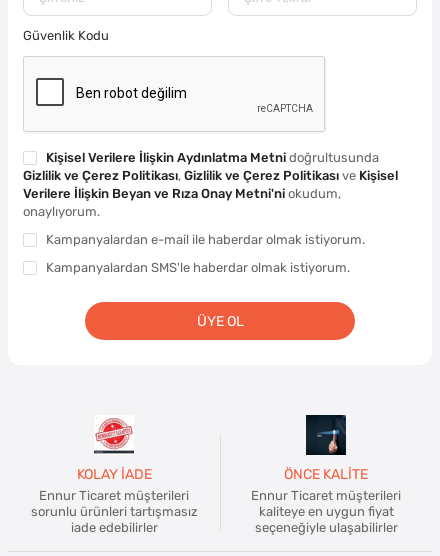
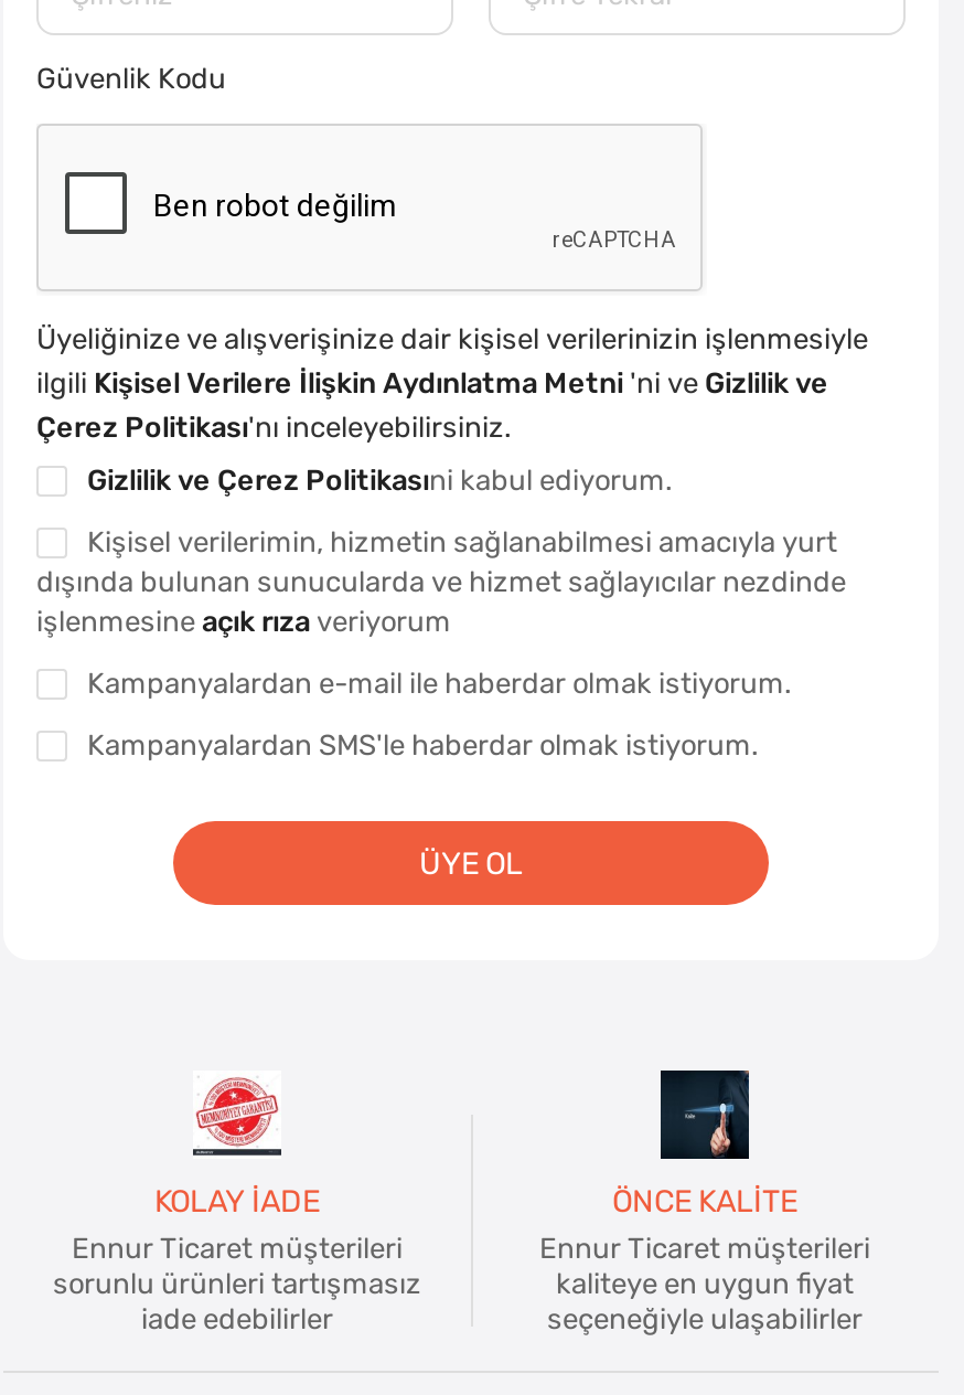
[23,150,398,219] Kişisel Verilere İlişkin Aydınlatma Metni doğrultusunda | Gizlilik ve Çerez Politikası, Gizlilik ve Çerez Politikası ve Kişisel | Verilere İlişkin Beyan ve Rıza Onay Metni'ni okudum, | onaylıyorum. -> [36,322,868,638] Üyeliğinize ve alışverişinize dair kişisel verilerinizin işlenmesiyle | ilgili Kişisel Verilere İlişkin Aydınlatma Metni 'ni ve Gizlilik ve | Çerez Politikası'nı inceleyebilirsiniz. | Gizlilik ve Çerez Politikasıni kabul ediyorum. | Kişisel verilerimin, hizmetin sağlanabilmesi amacıyla yurt | dışında bulunan sunucularda ve hizmet sağlayıcılar nezdinde | işlenmesine açık rıza veriyorum

